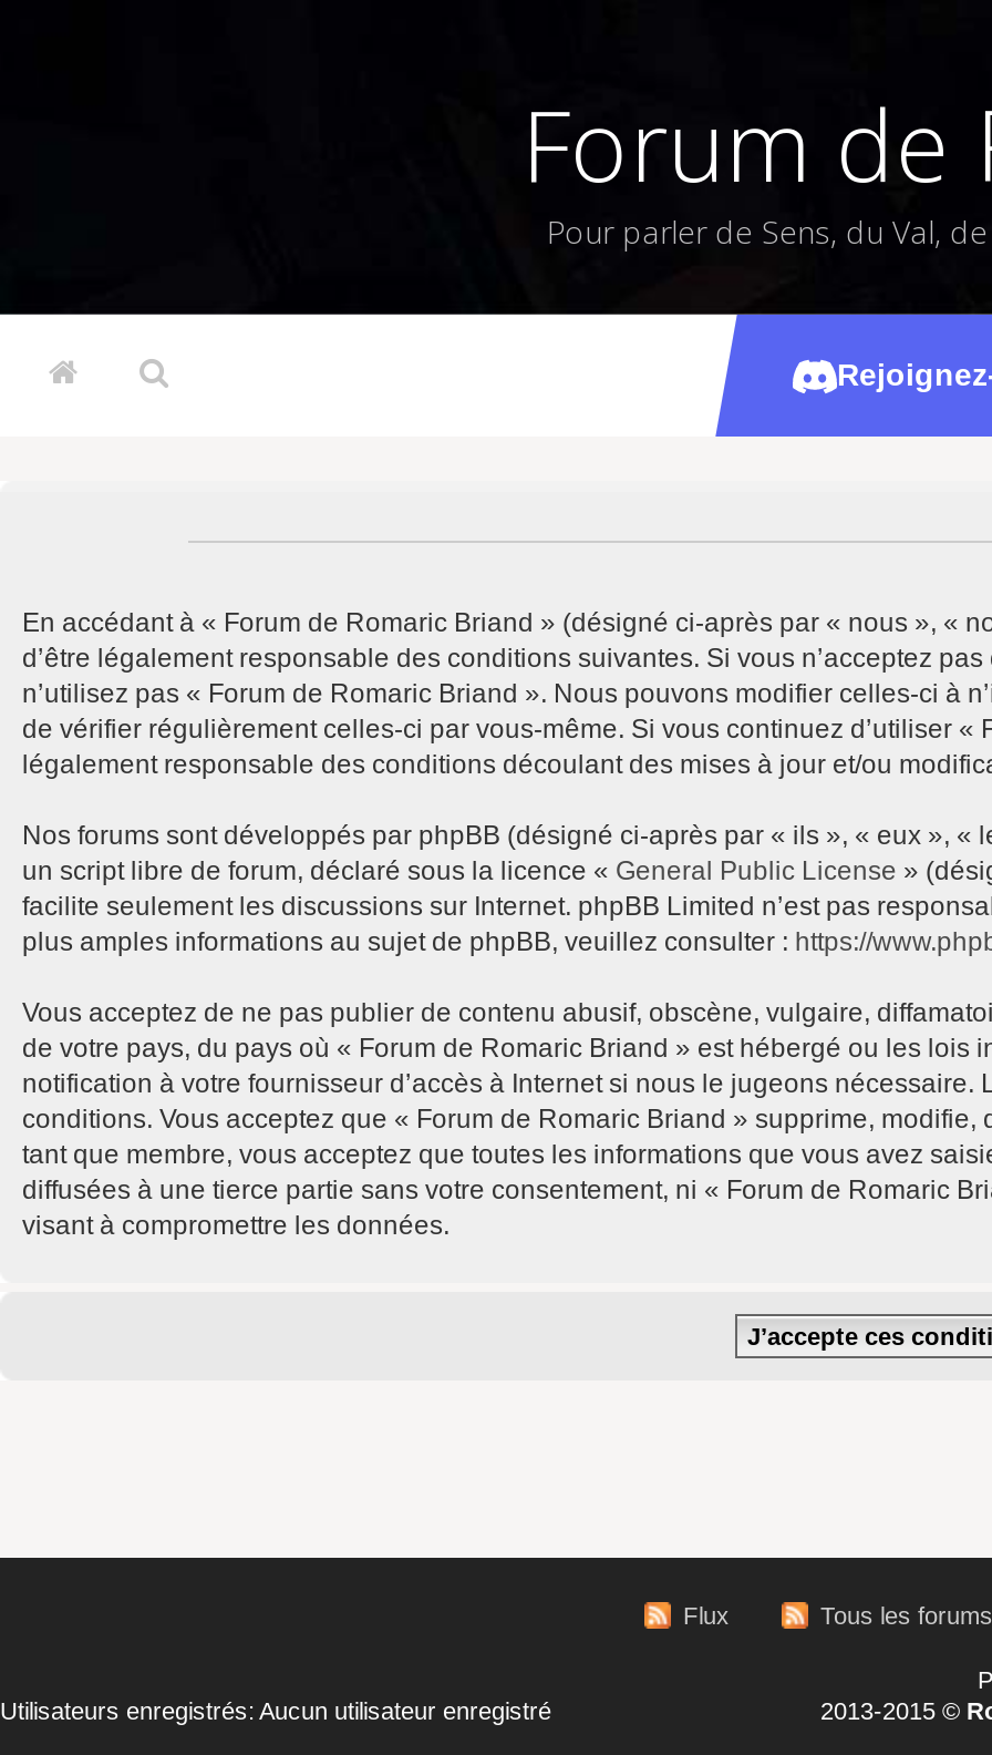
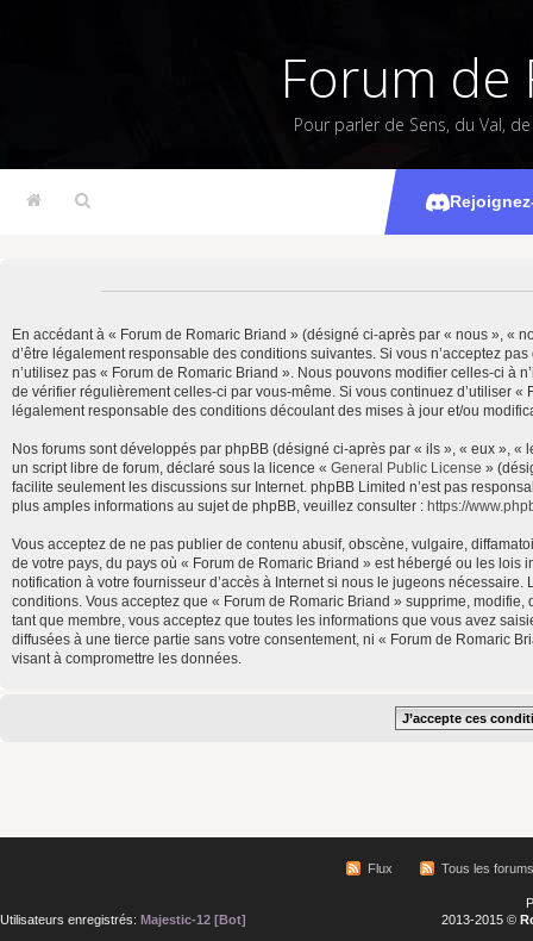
[0,1697,551,1724] Utilisateurs enregistrés: Aucun utilisateur enregistré -> [0,912,246,927] Utilisateurs enregistrés: Majestic-12 [Bot]

